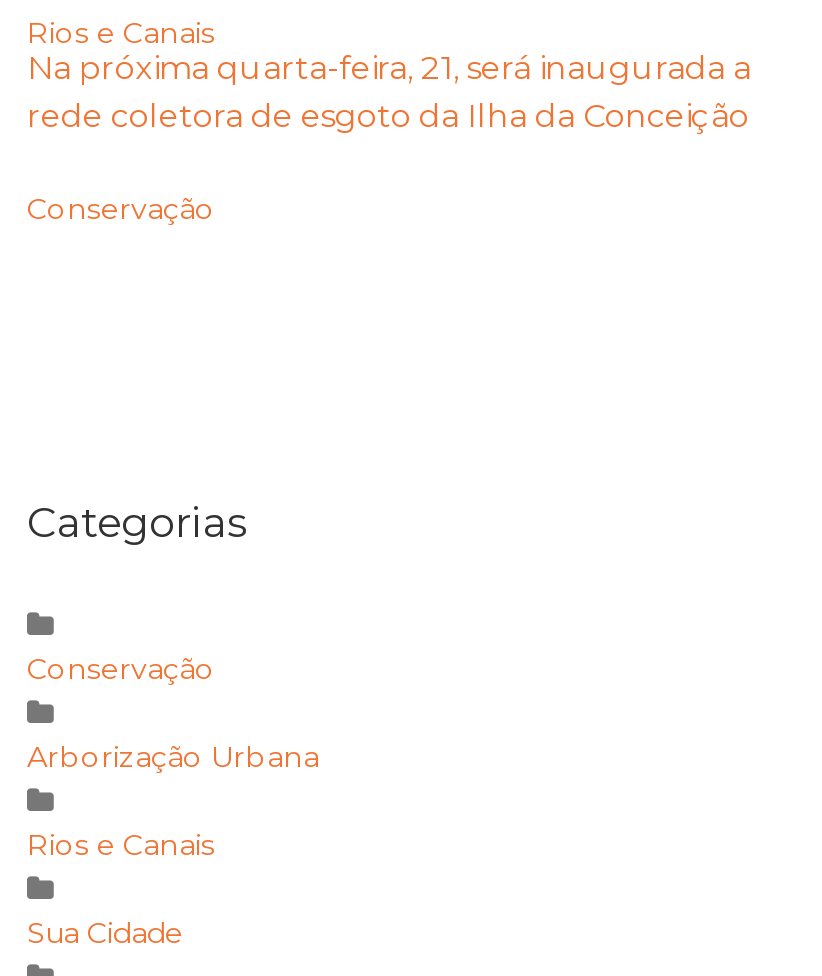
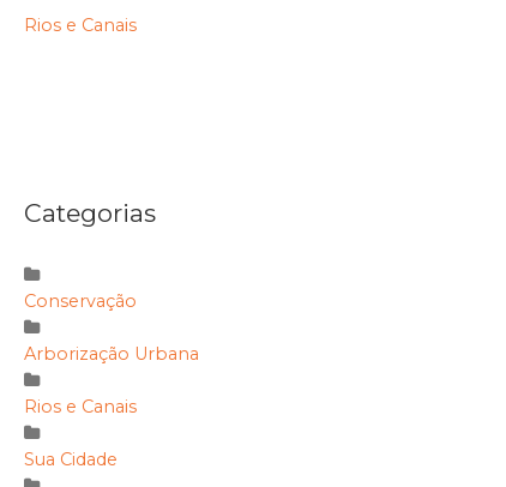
[27,50,751,228] Na próxima quarta-feira, 21, será inaugurada a | rede coletora de esgoto da Ilha da Conceição | Conservação -> none

